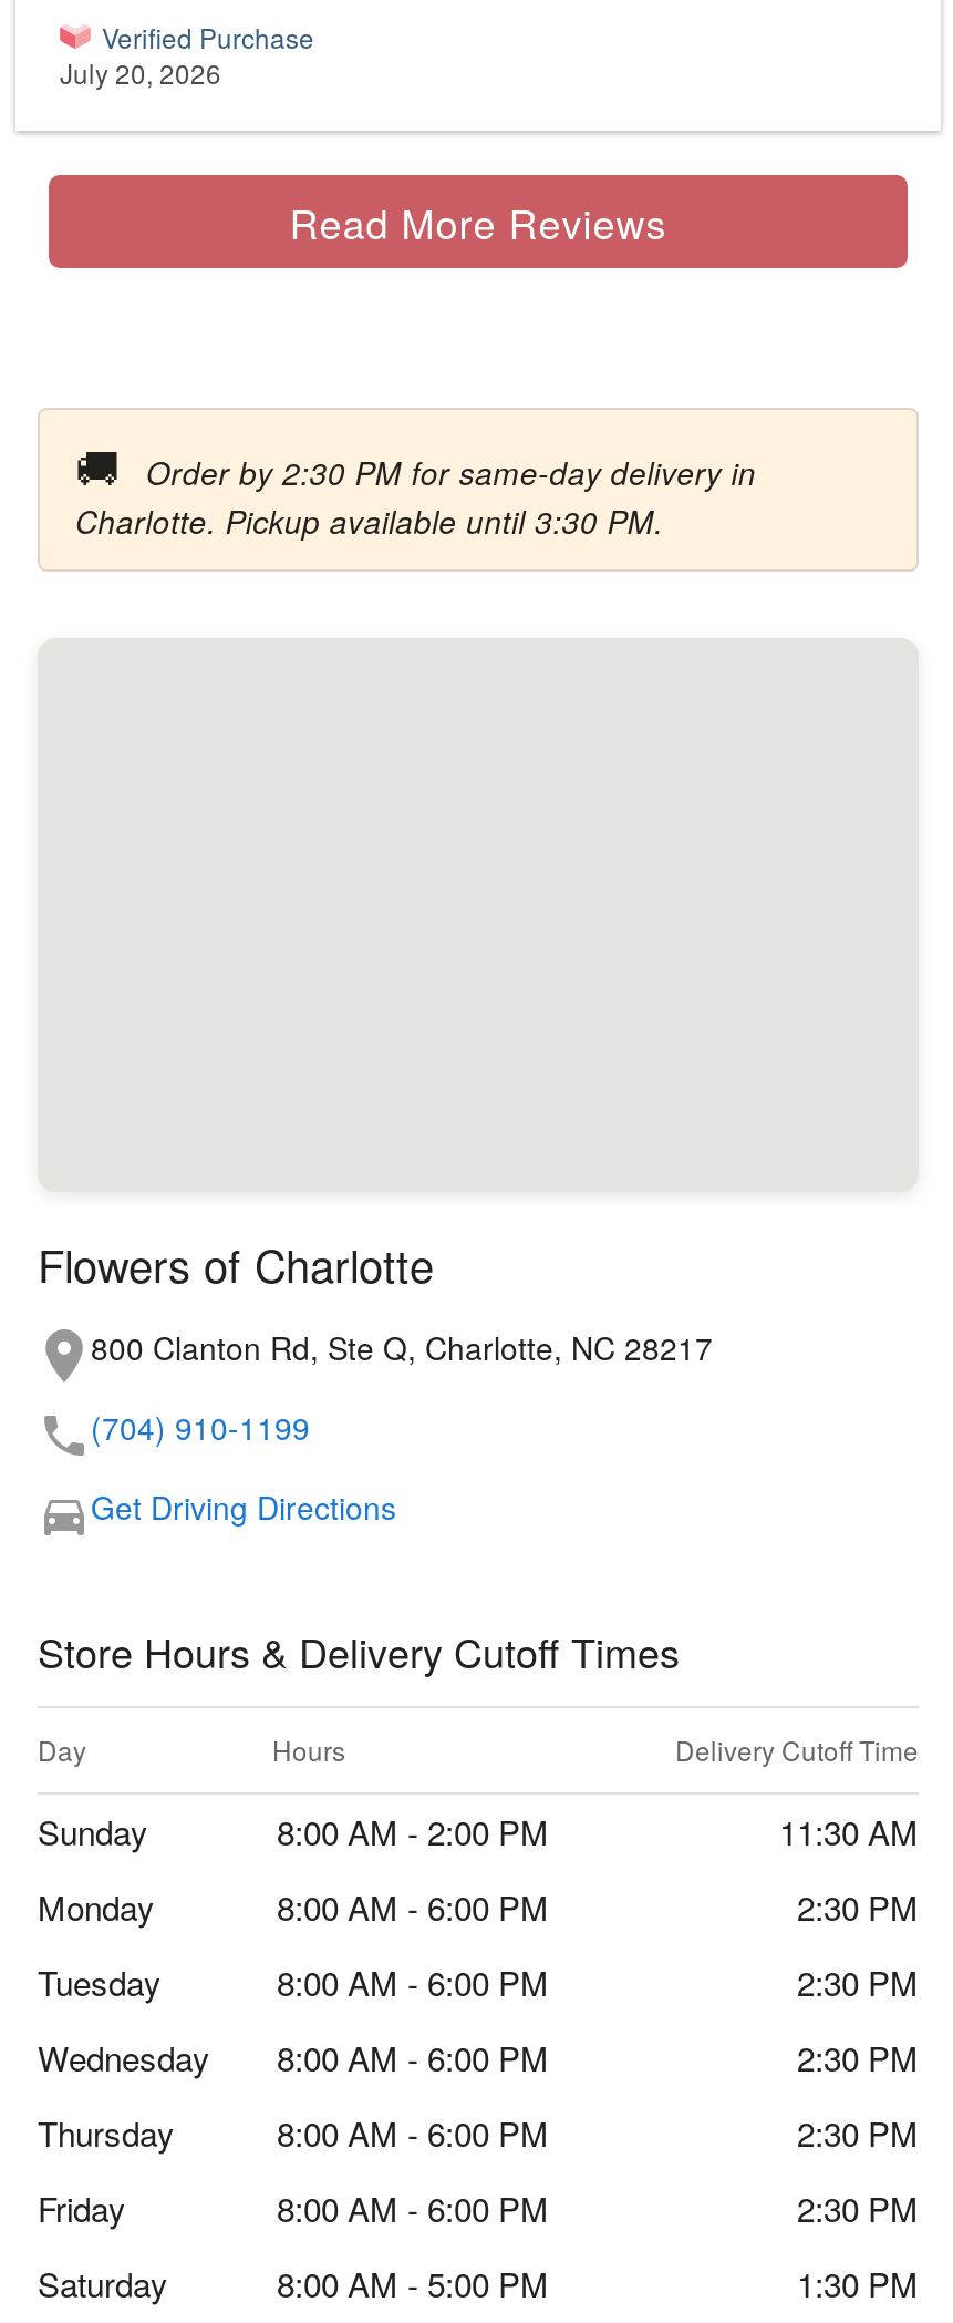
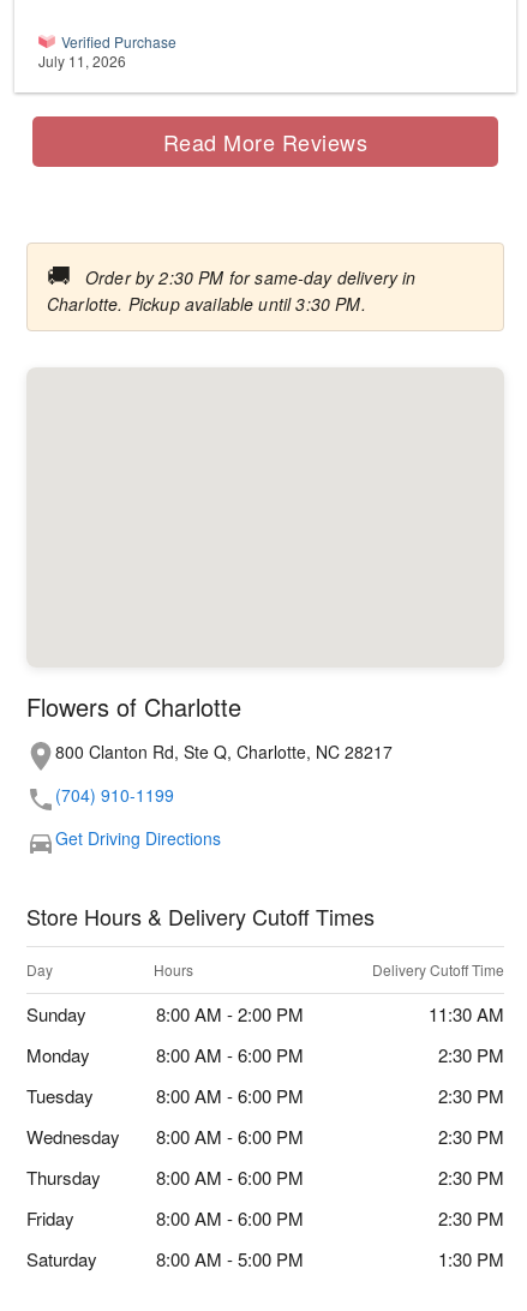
[60,54,221,91] July 20, 2026 -> [38,51,126,71] July 11, 2026

